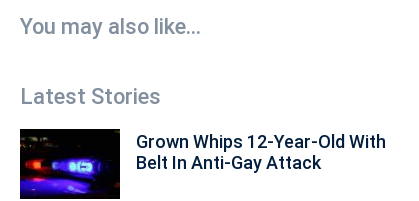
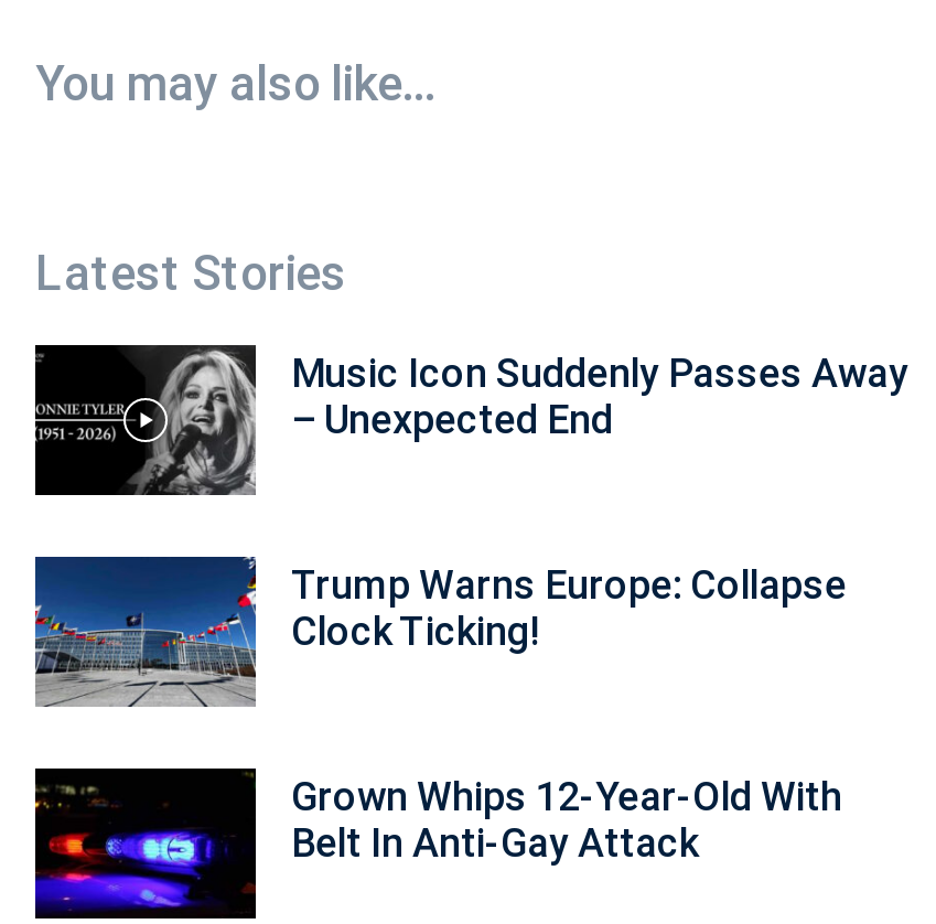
none -> [33,342,908,498] [image] | Music Icon Suddenly Passes Away | – Unexpected End
none -> [33,556,847,708] [image] | Trump Warns Europe: Collapse | Clock Ticking!

